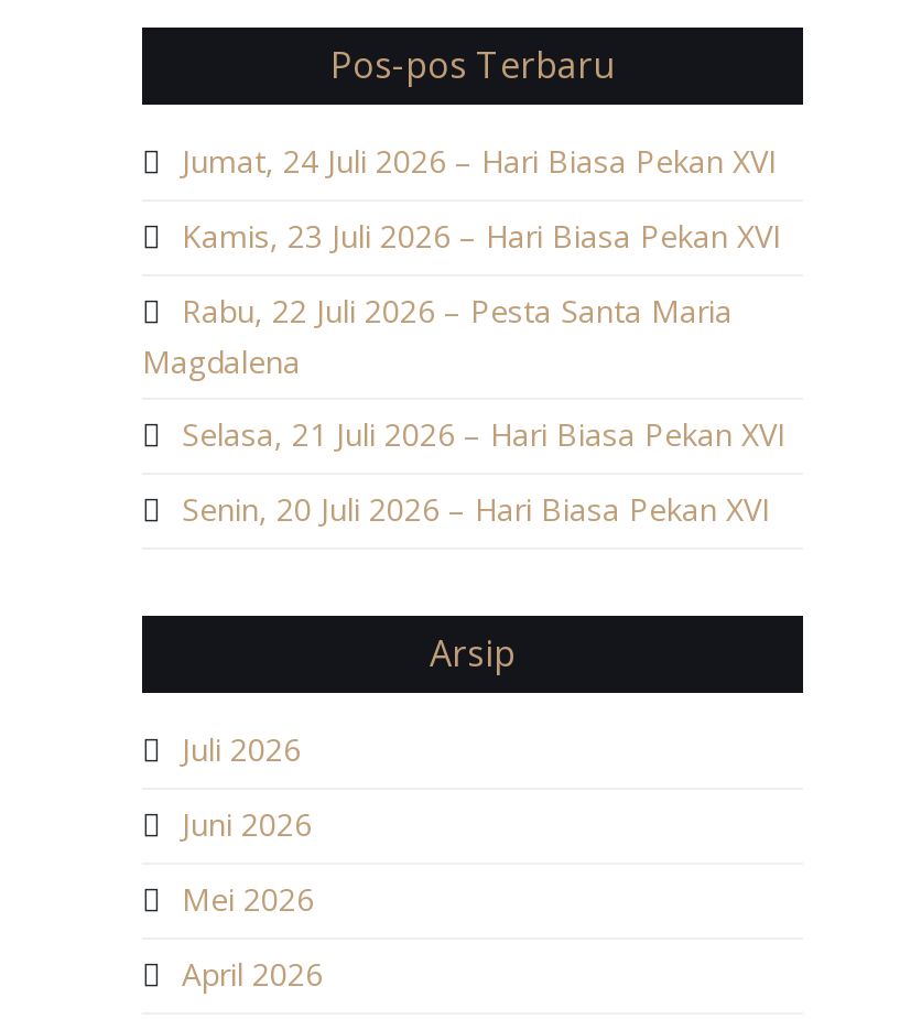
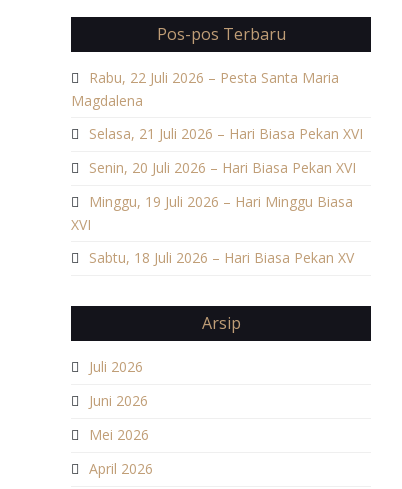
[182,139,781,256] Jumat, 24 Juli 2026 – Hari Biasa Pekan XVI | Kamis, 23 Juli 2026 – Hari Biasa Pekan XVI -> none
moved [142,289,785,529] -> [71,68,363,177]: Rabu, 22 Juli 2026 – Pesta Santa Maria | Magdalena | Selasa, 21 Juli 2026 – Hari Biasa Pekan XVI | Senin, 20 Juli 2026 – Hari Biasa Pekan XVI
none -> [71,192,354,267] Minggu, 19 Juli 2026 – Hari Minggu Biasa | XVI | Sabtu, 18 Juli 2026 – Hari Biasa Pekan XV

